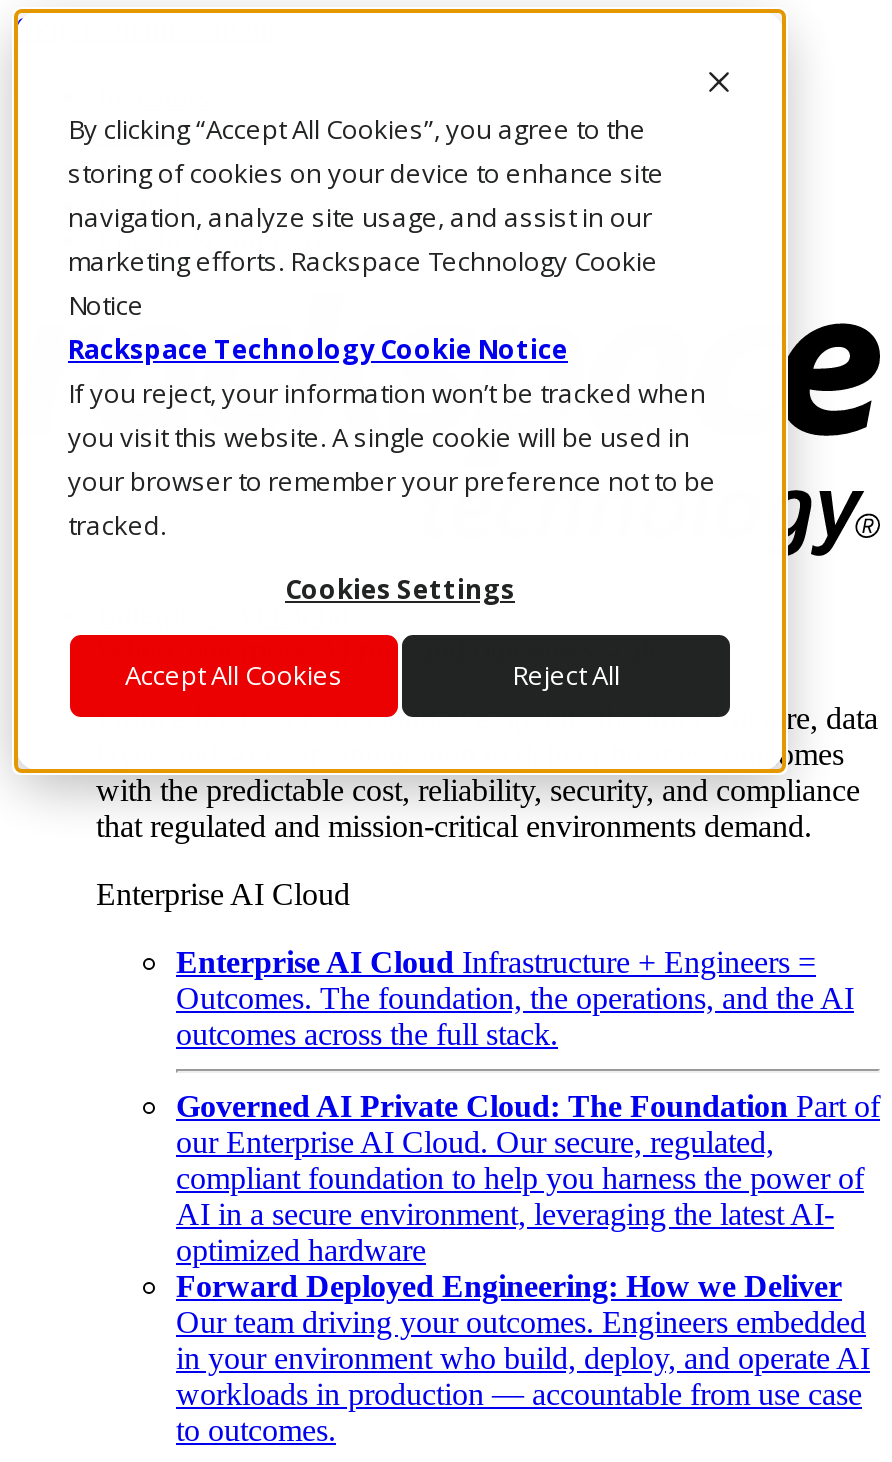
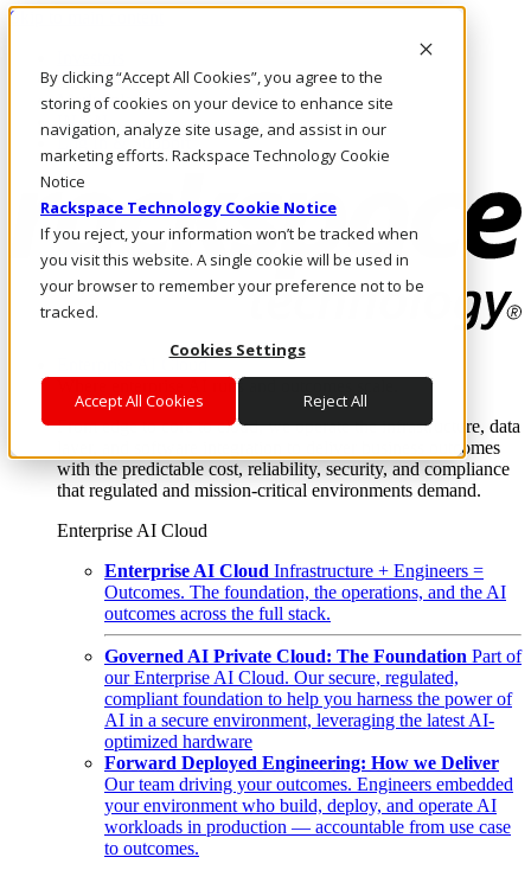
[176,1341,870,1375] in your environment who build, deploy, and operate AI -> [104,796,497,816] your environment who build, deploy, and operate AI

